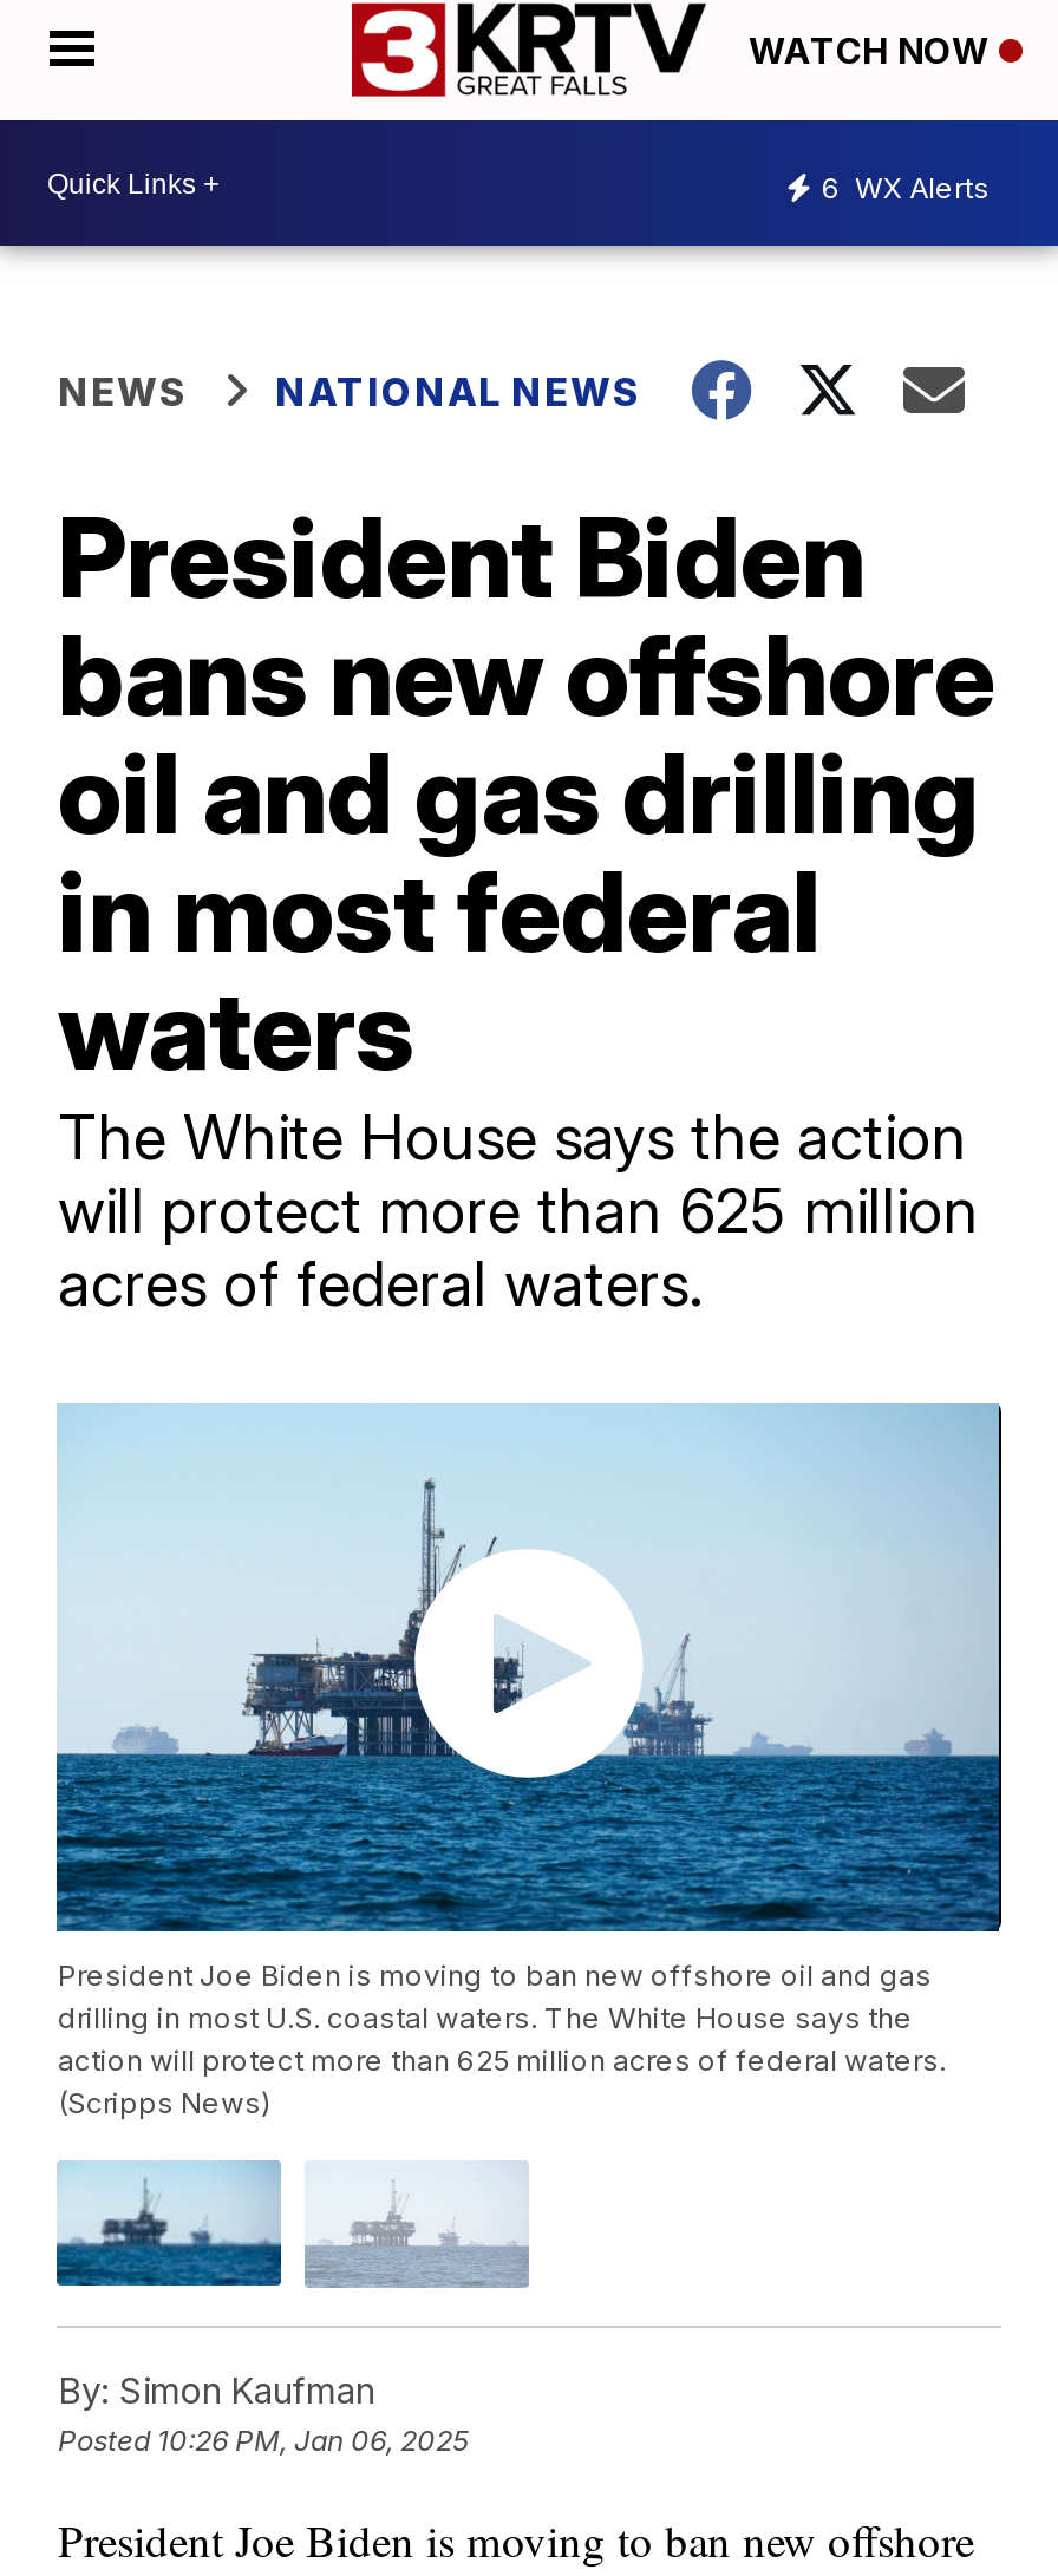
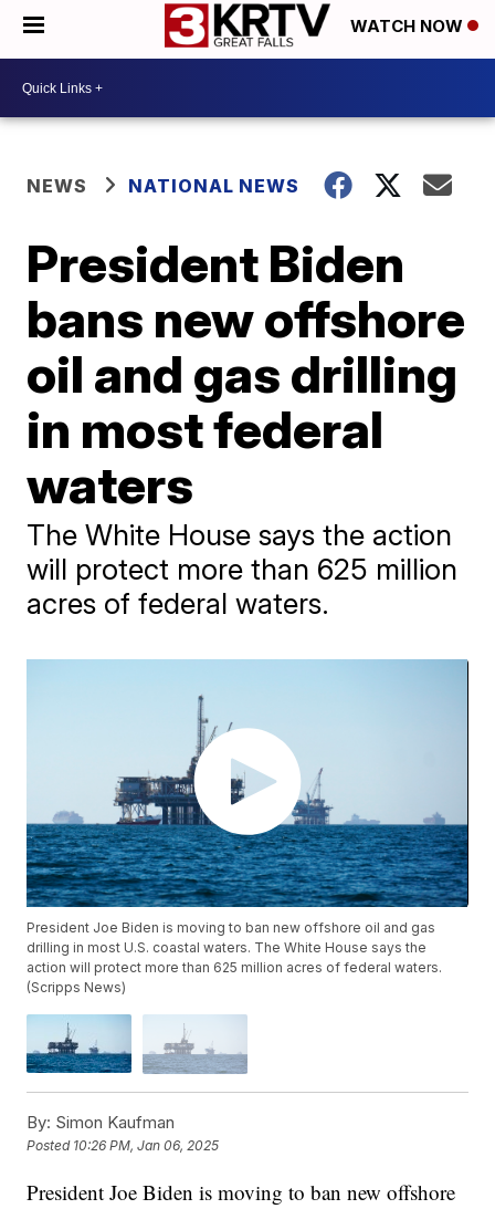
[822,169,990,204] 6 WX Alerts -> none

